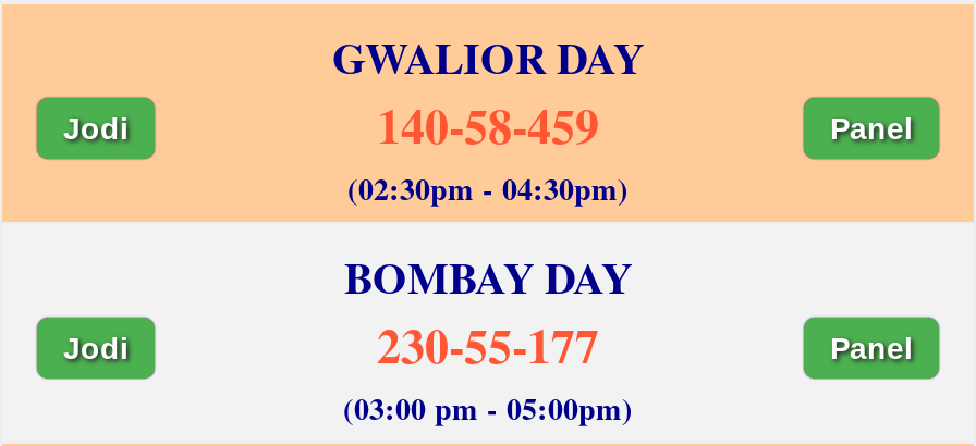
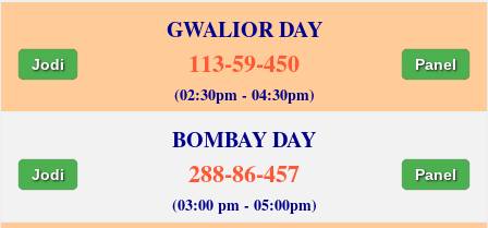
[377,89,599,161] 140-58-459 -> [188,45,300,81] 113-59-450
[377,309,599,381] 230-55-177 -> [188,155,300,191] 288-86-457

